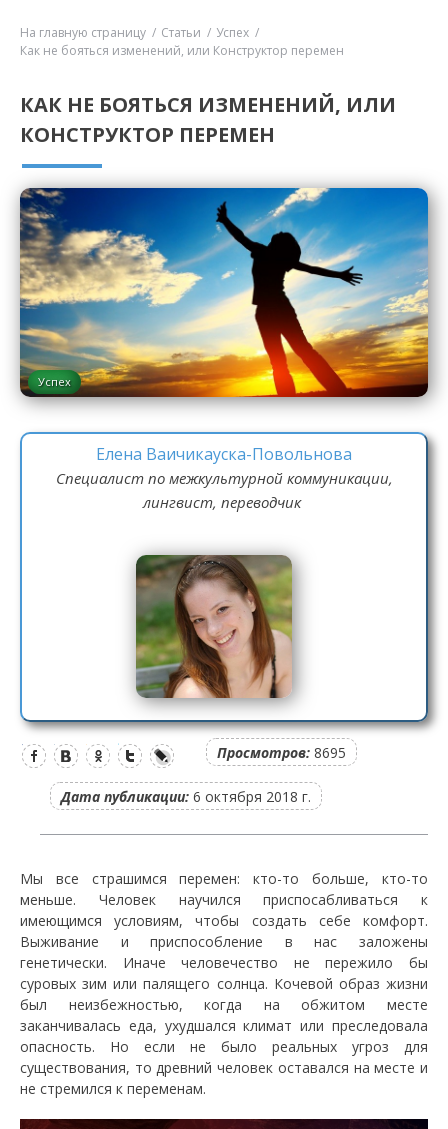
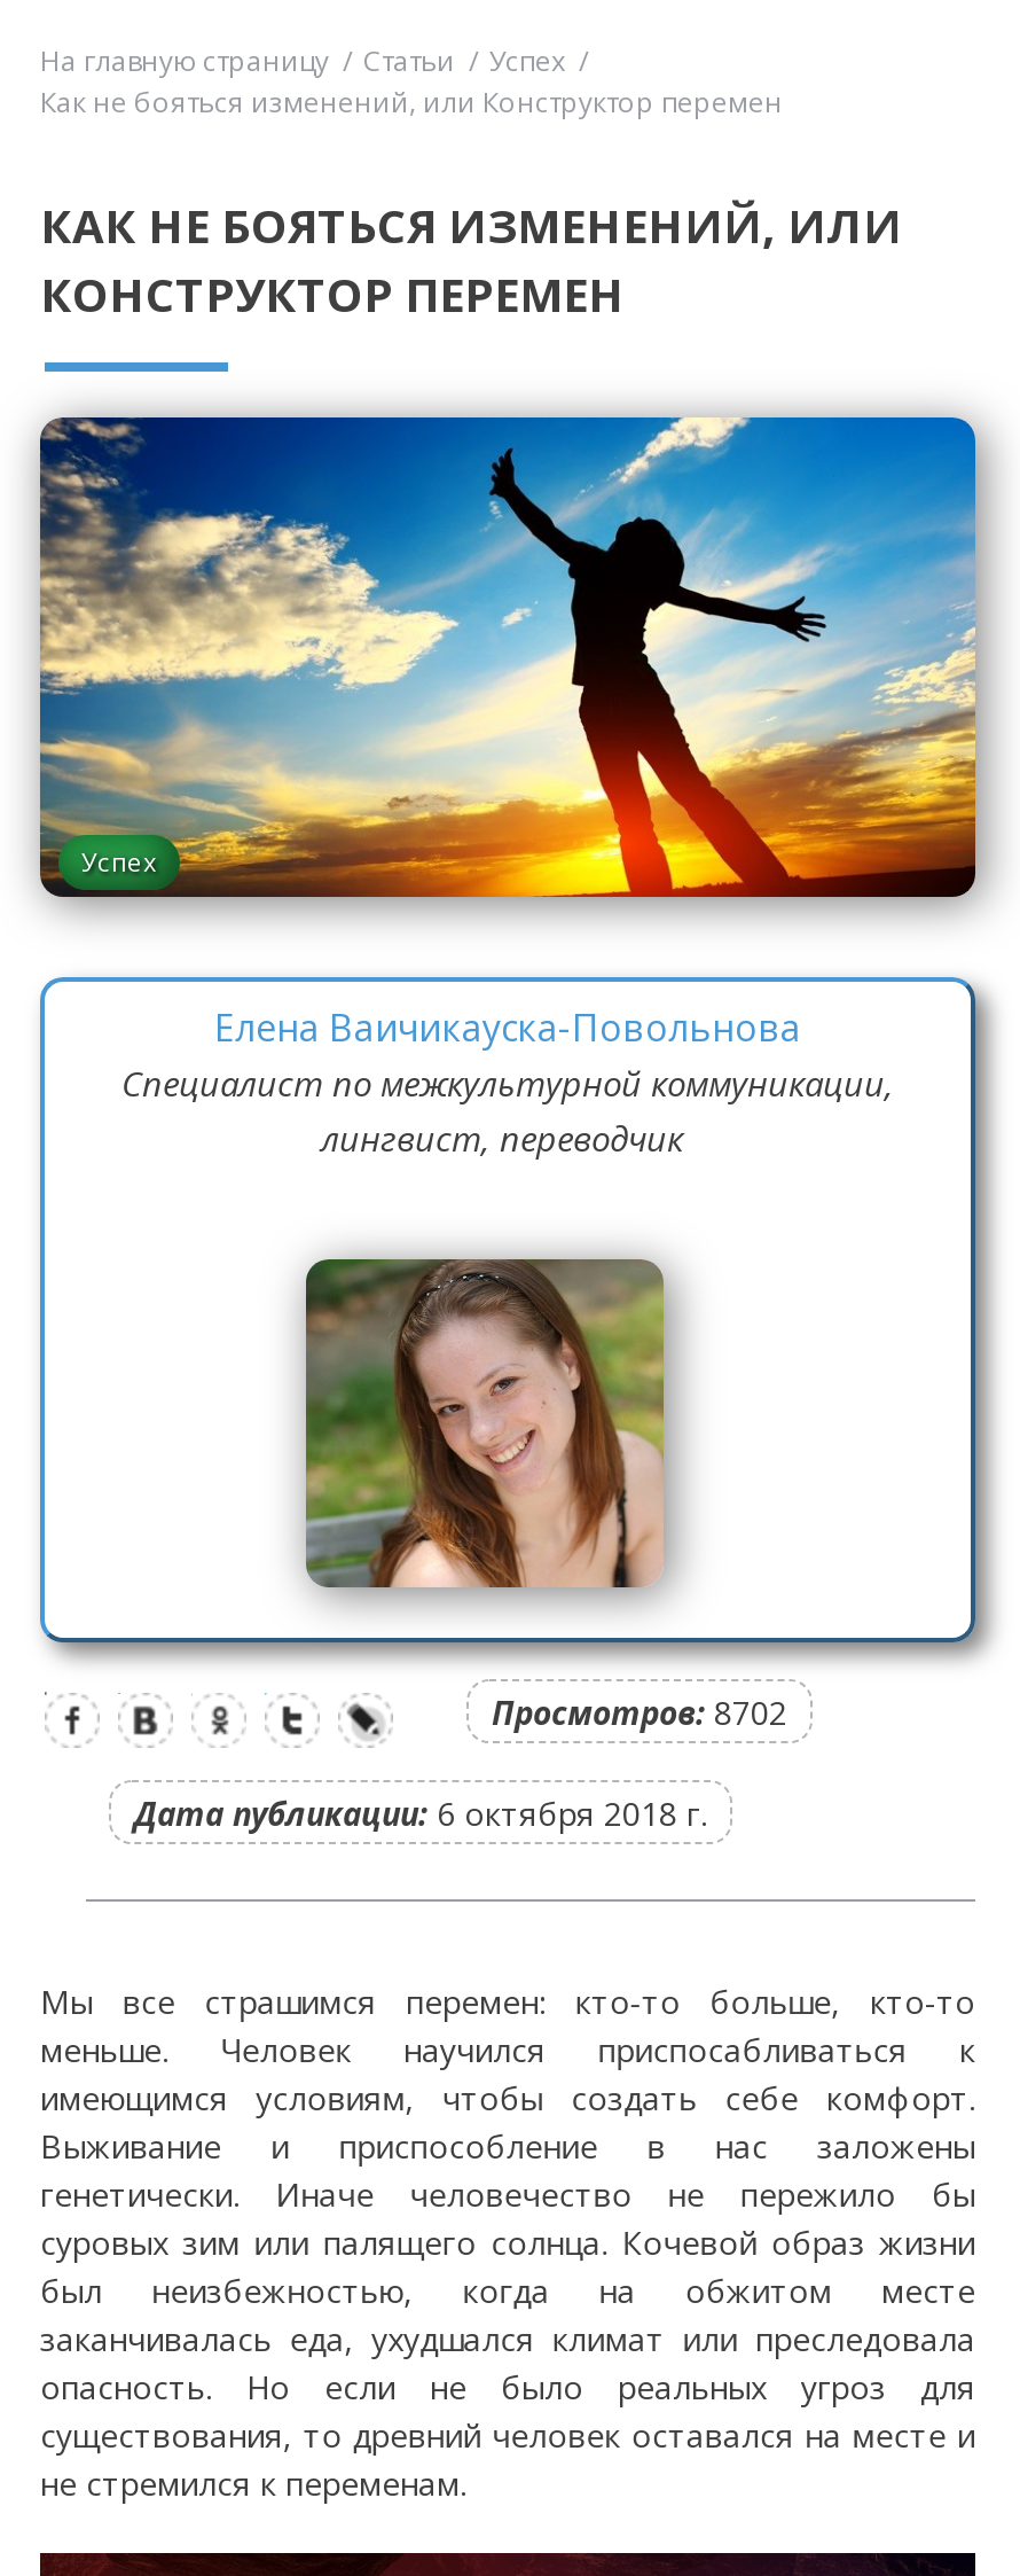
[217,743,346,762] Просмотров: 8695 -> [492,1691,787,1734] Просмотров: 8702

